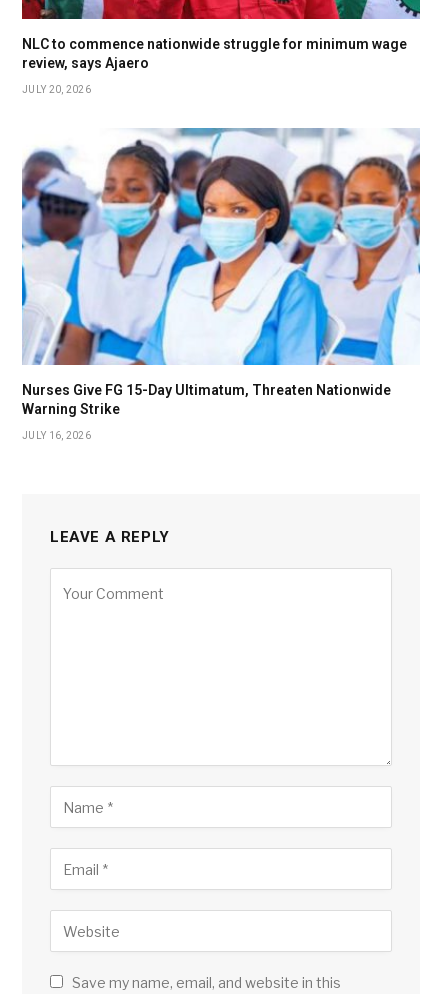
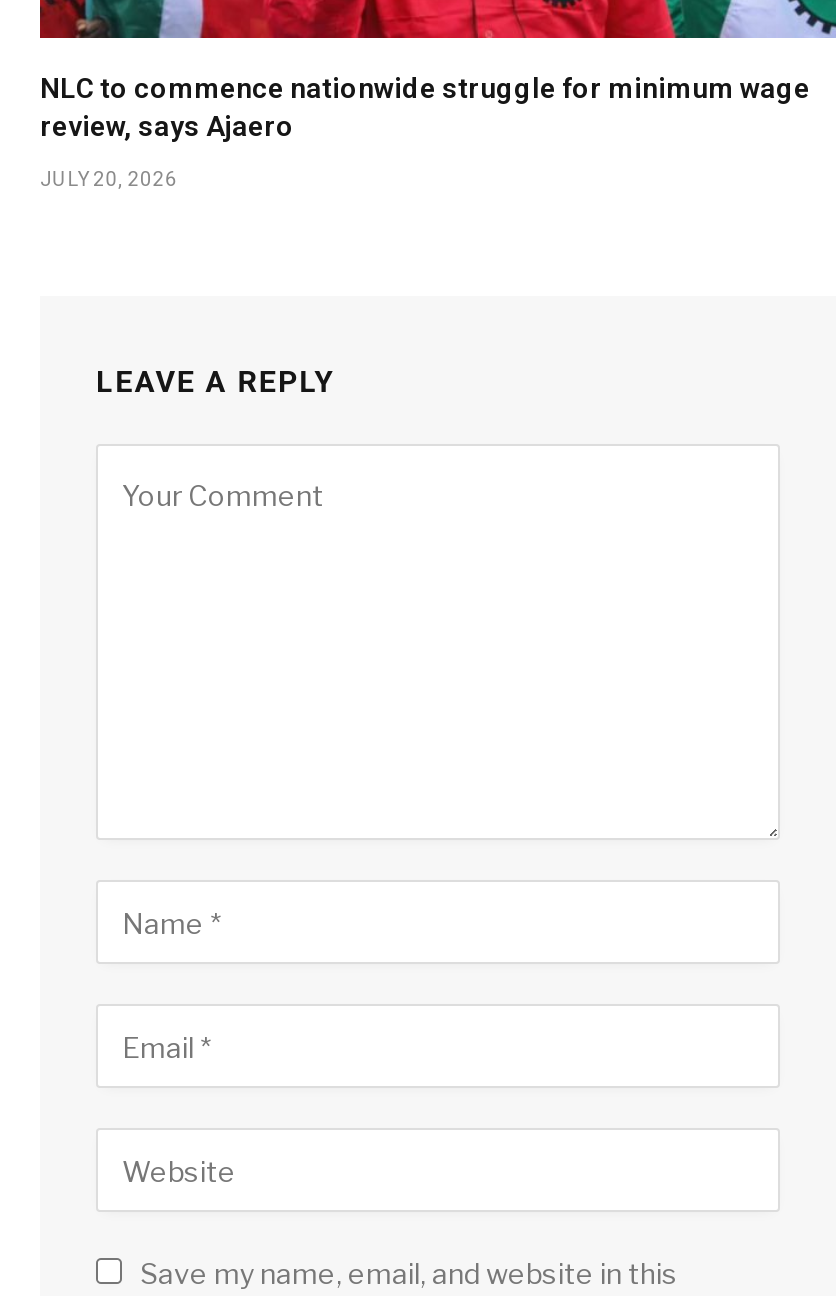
[21,127,421,441] [image] | Nurses Give FG 15-Day Ultimatum, Threaten Nationwide | Warning Strike | JULY 16, 2026 -> none

